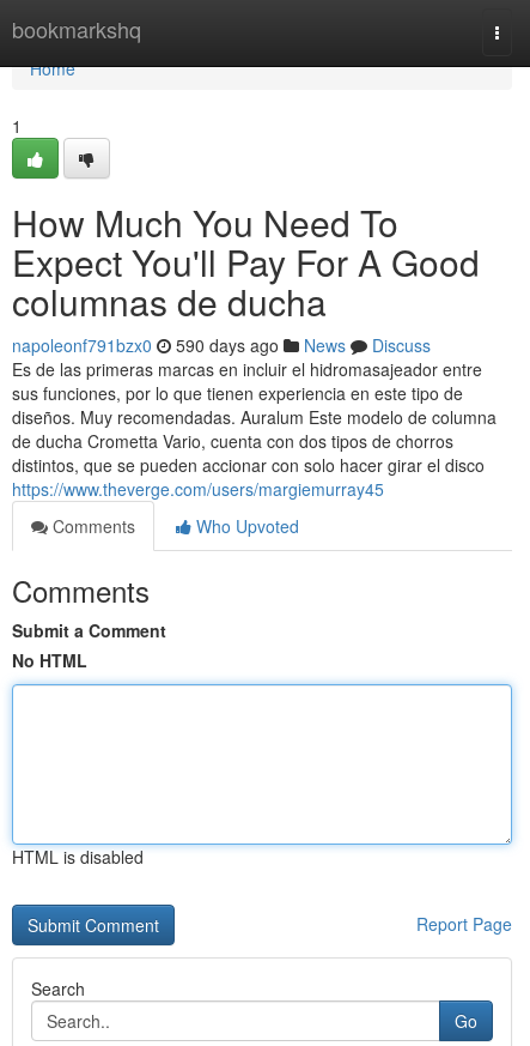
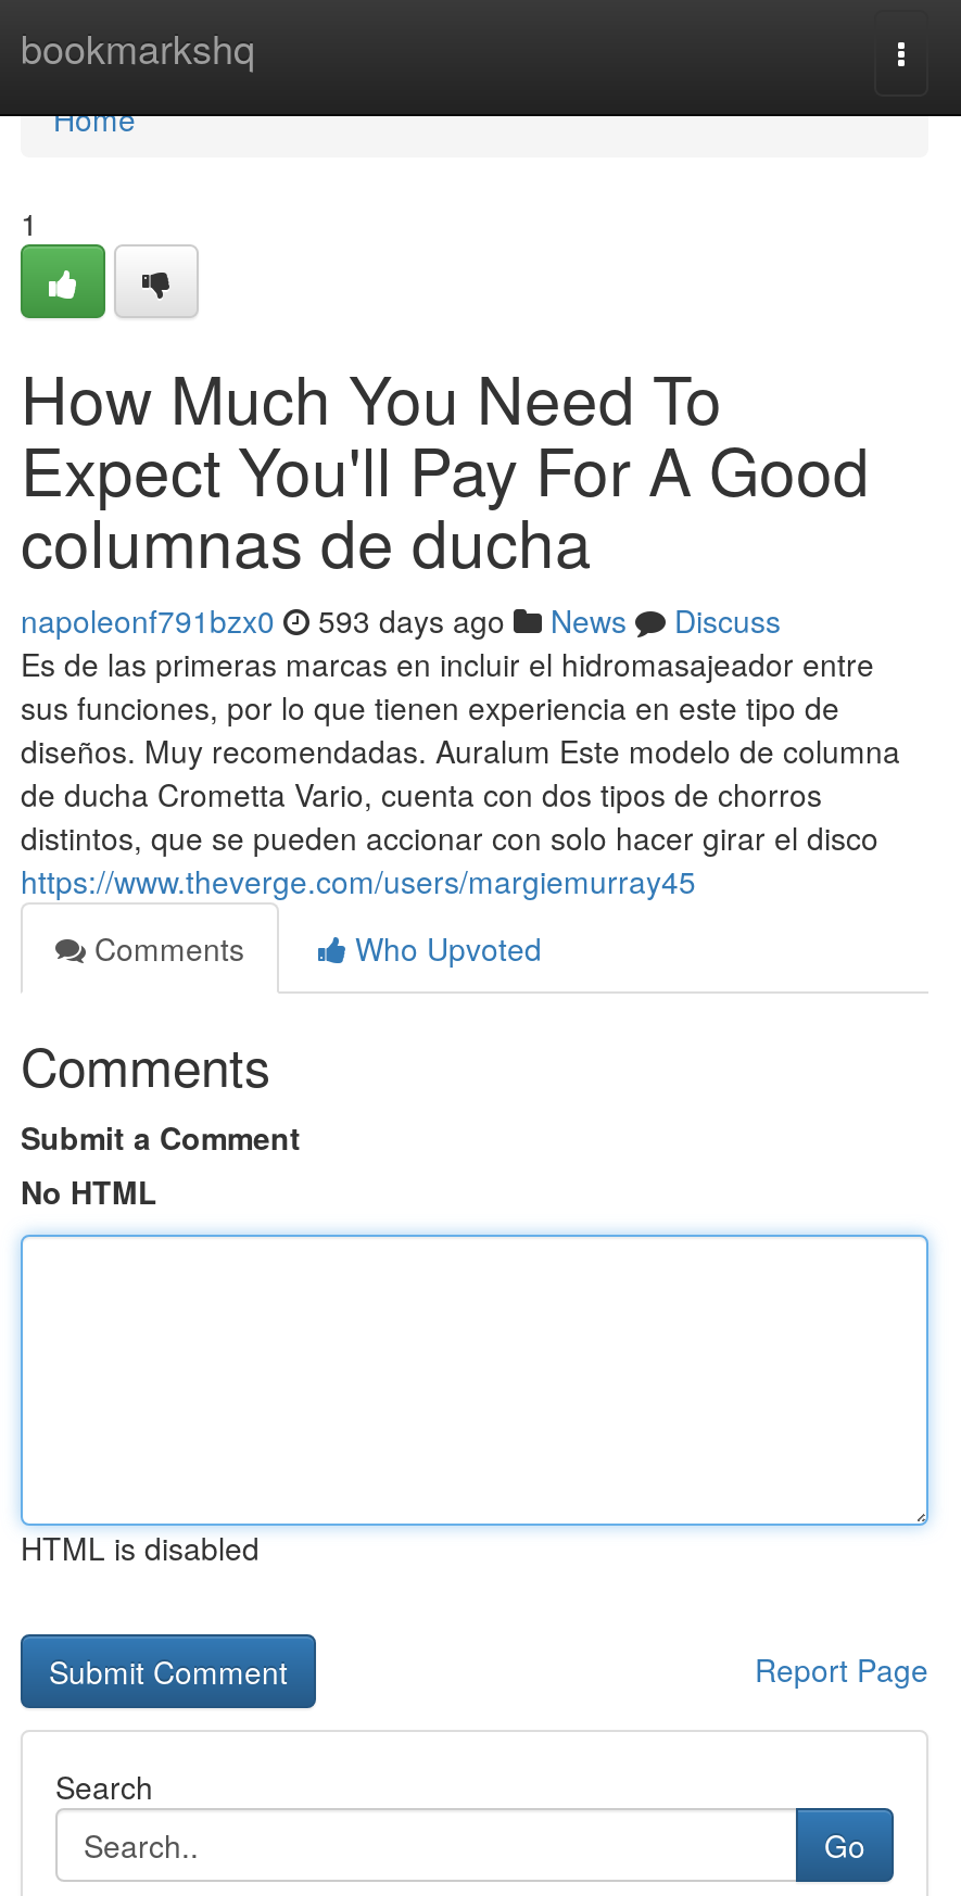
[12,333,431,357] napoleonf791bzx0 590 days ago News Discuss -> [21,598,781,642] napoleonf791bzx0 593 days ago News Discuss

